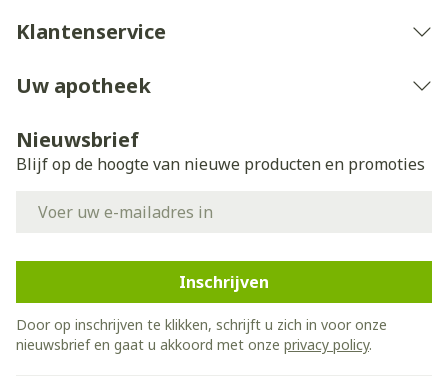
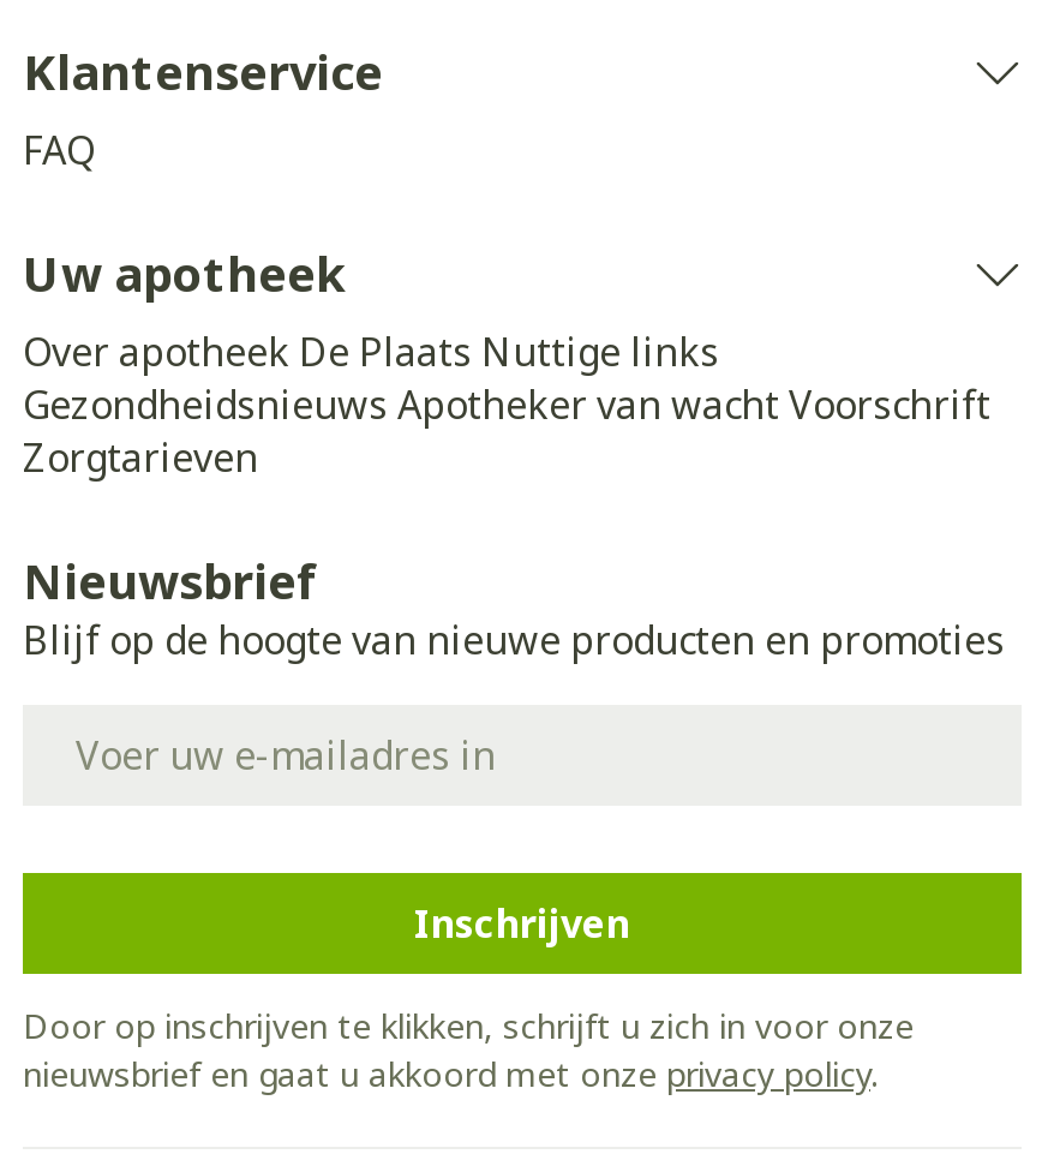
none -> [23,123,95,176] FAQ
none -> [23,325,990,483] Over apotheek De Plaats Nuttige links | Gezondheidsnieuws Apotheker van wacht Voorschrift | Zorgtarieven

